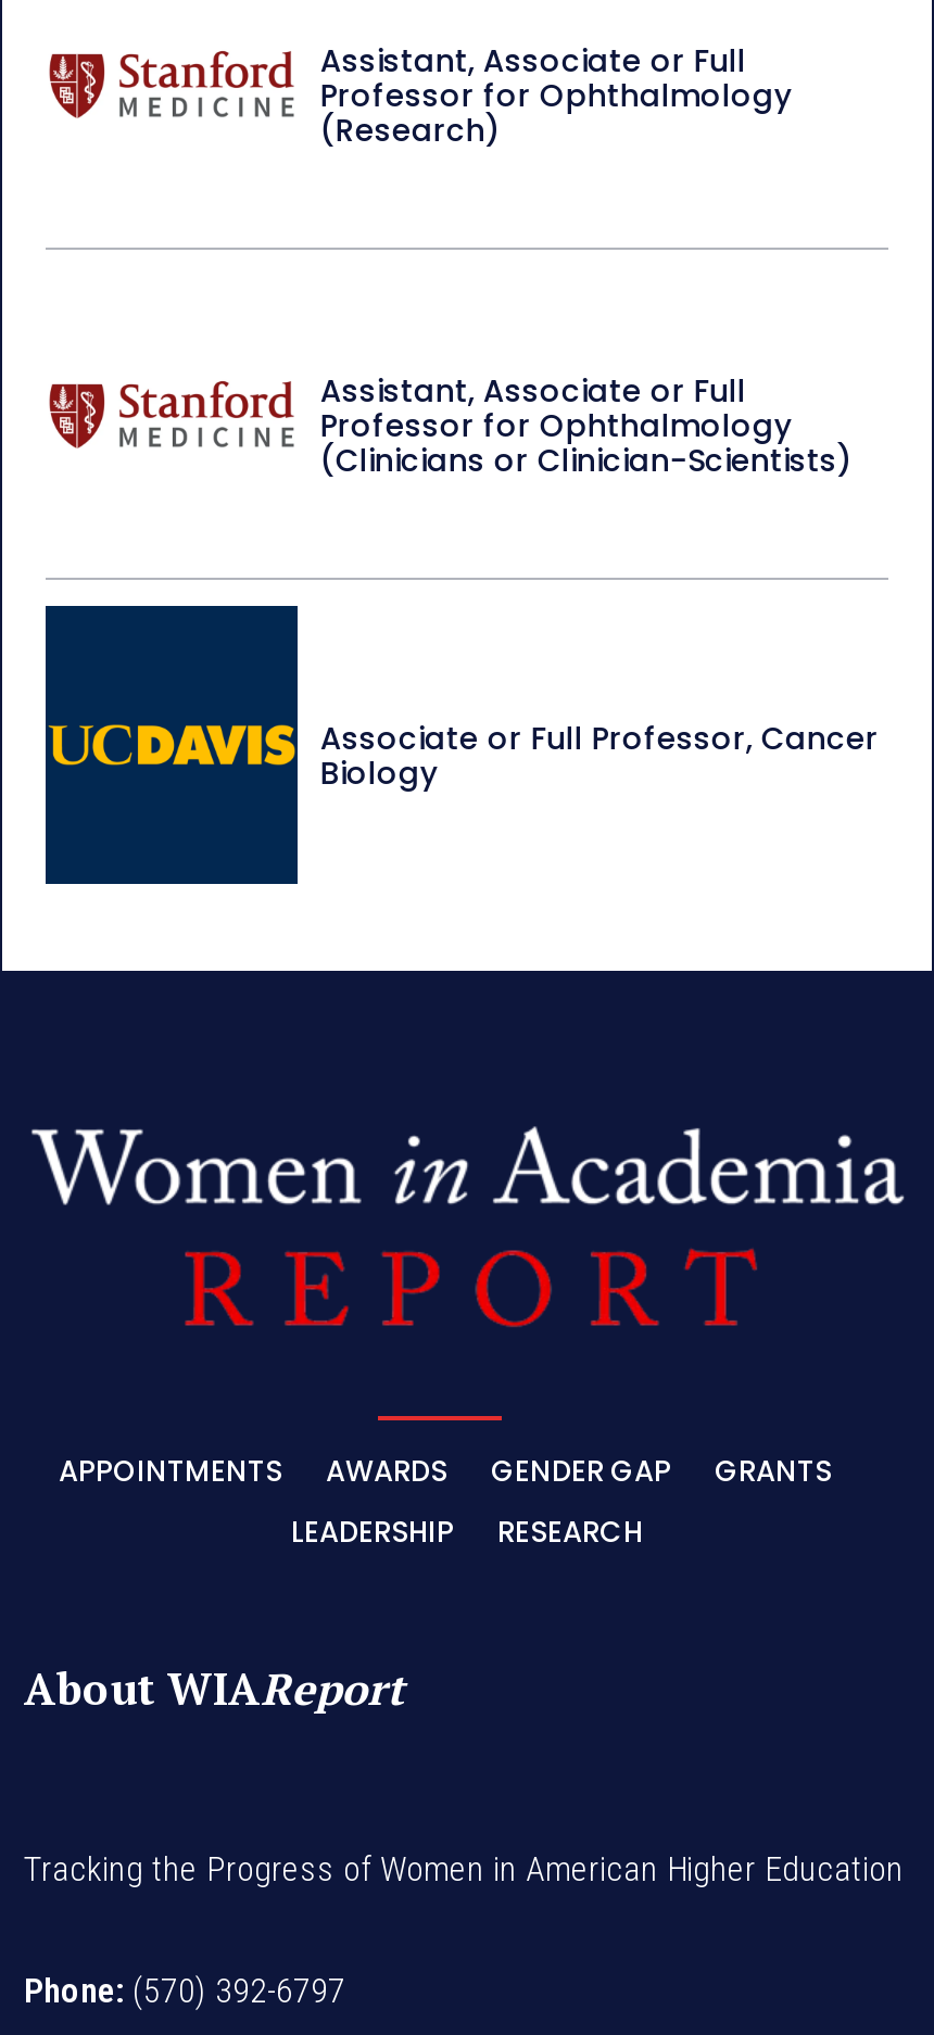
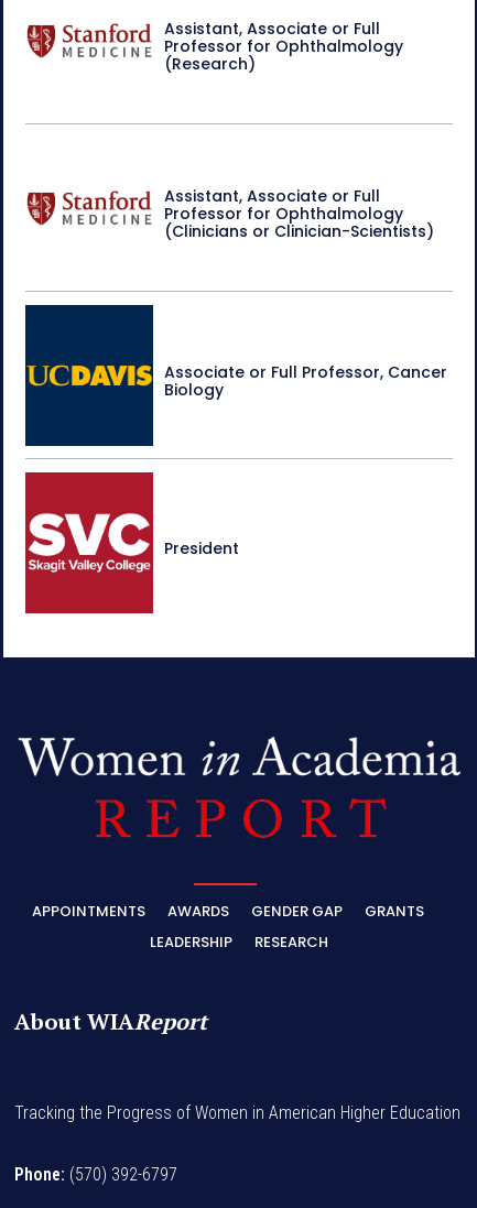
none -> [24,471,239,614] [image] | President

